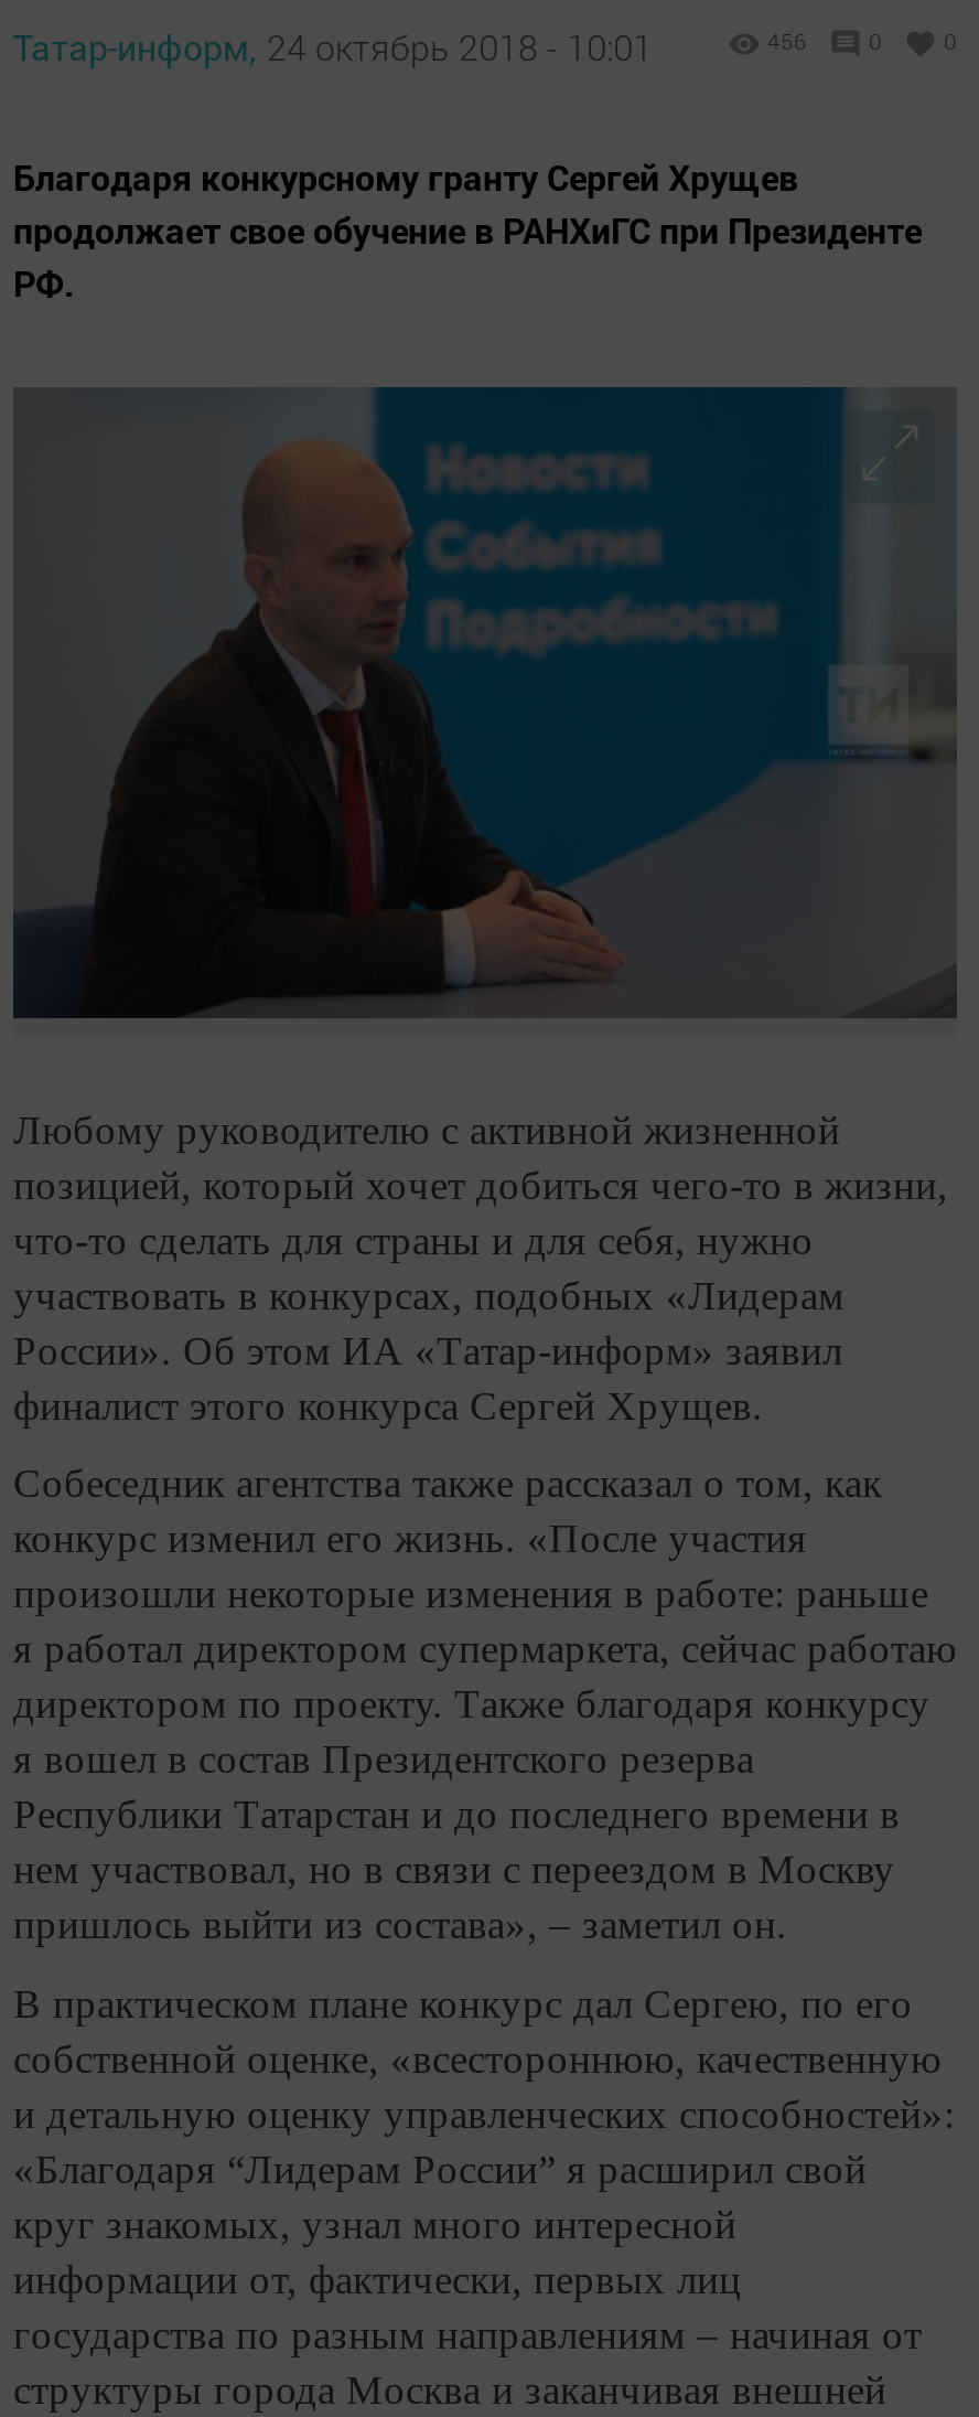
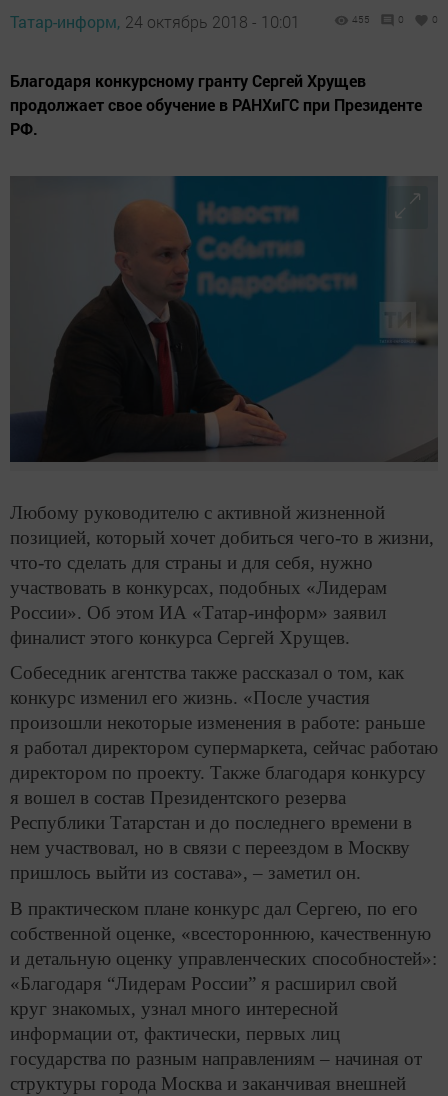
[767,28,807,57] 456 -> [352,13,370,26] 455

